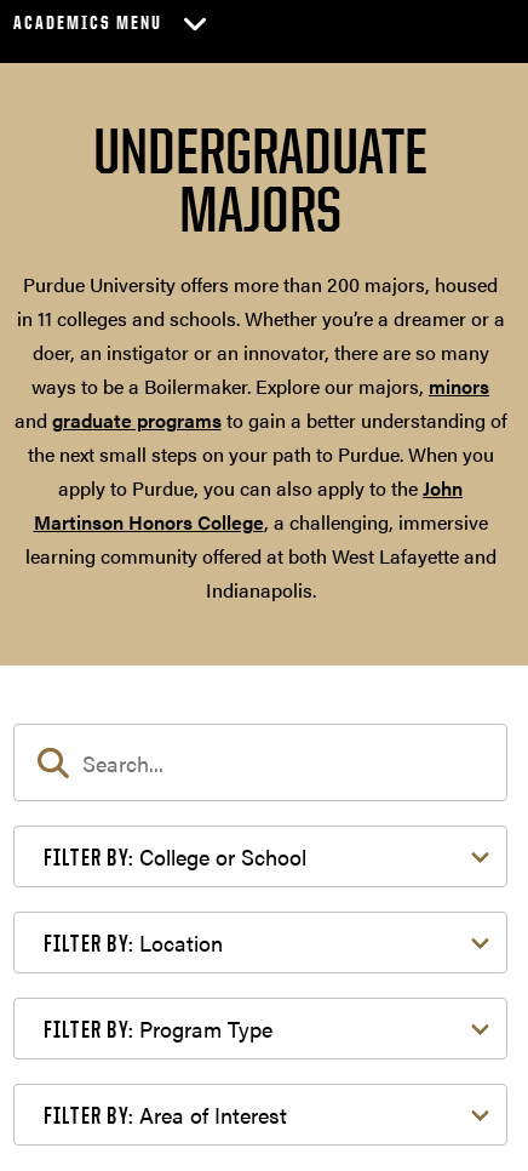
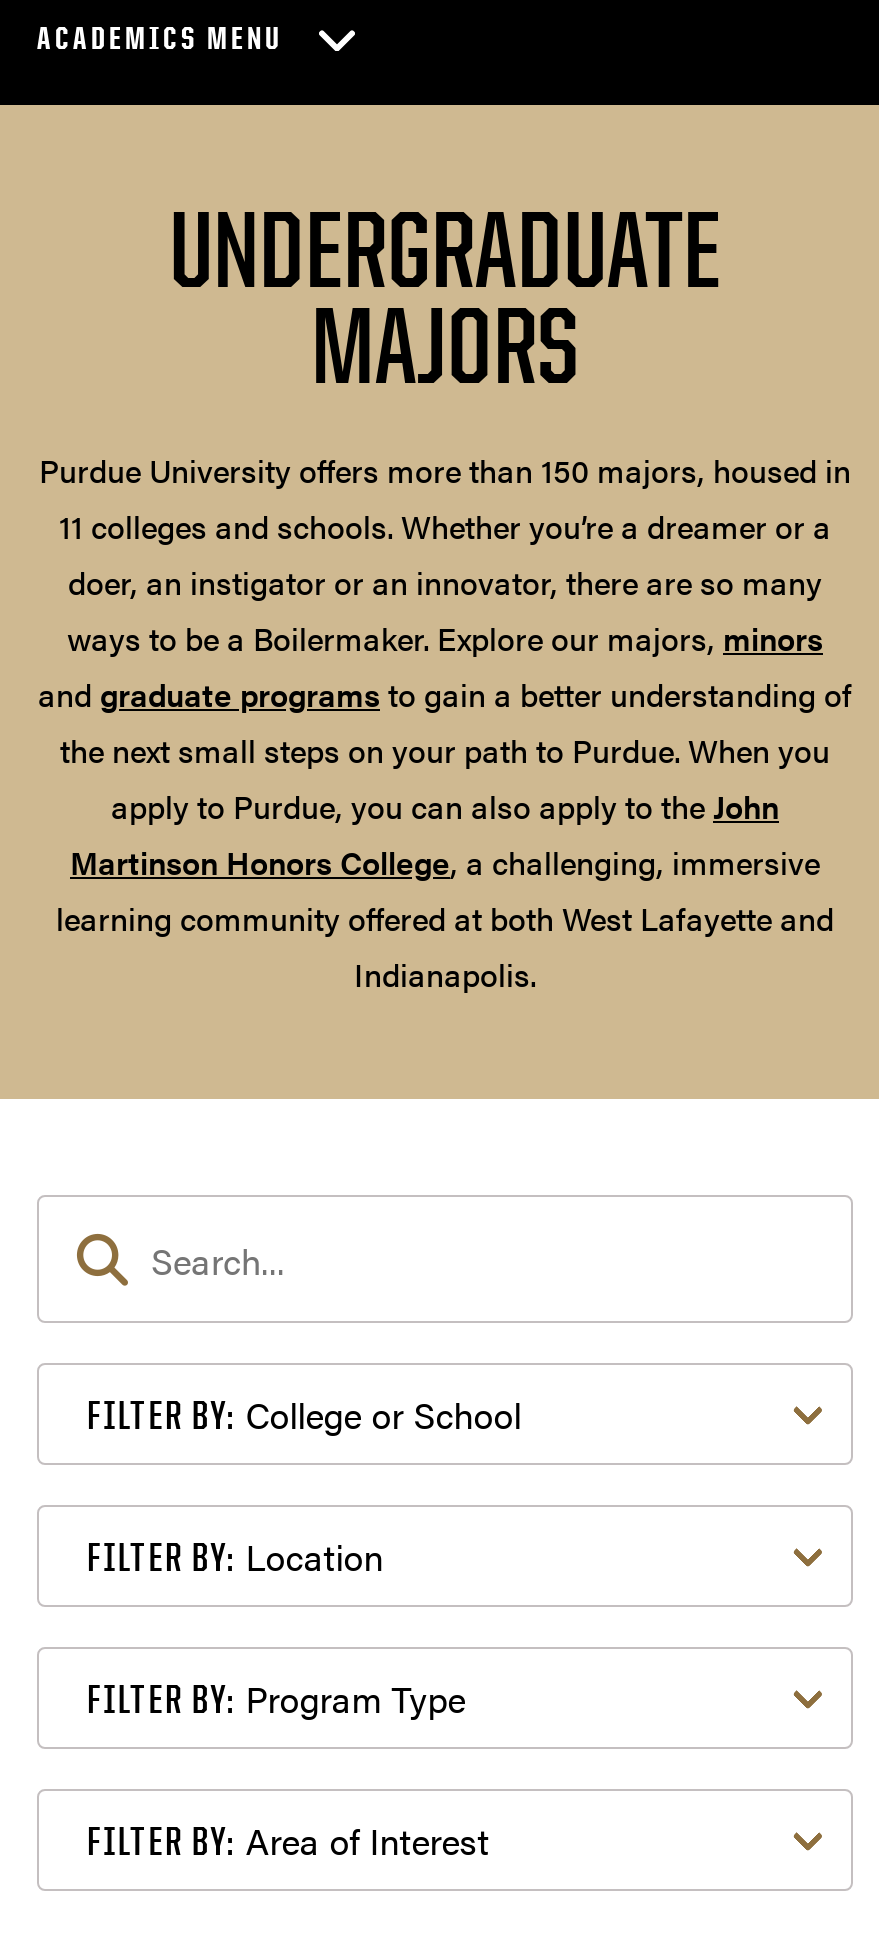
[16,271,504,332] Purdue University offers more than 200 majors, housed | in 11 colleges and schools. Whether you’re a dreamer or a -> [39,447,851,549] Purdue University offers more than 150 majors, housed in | 11 colleges and schools. Whether you’re a dreamer or a

